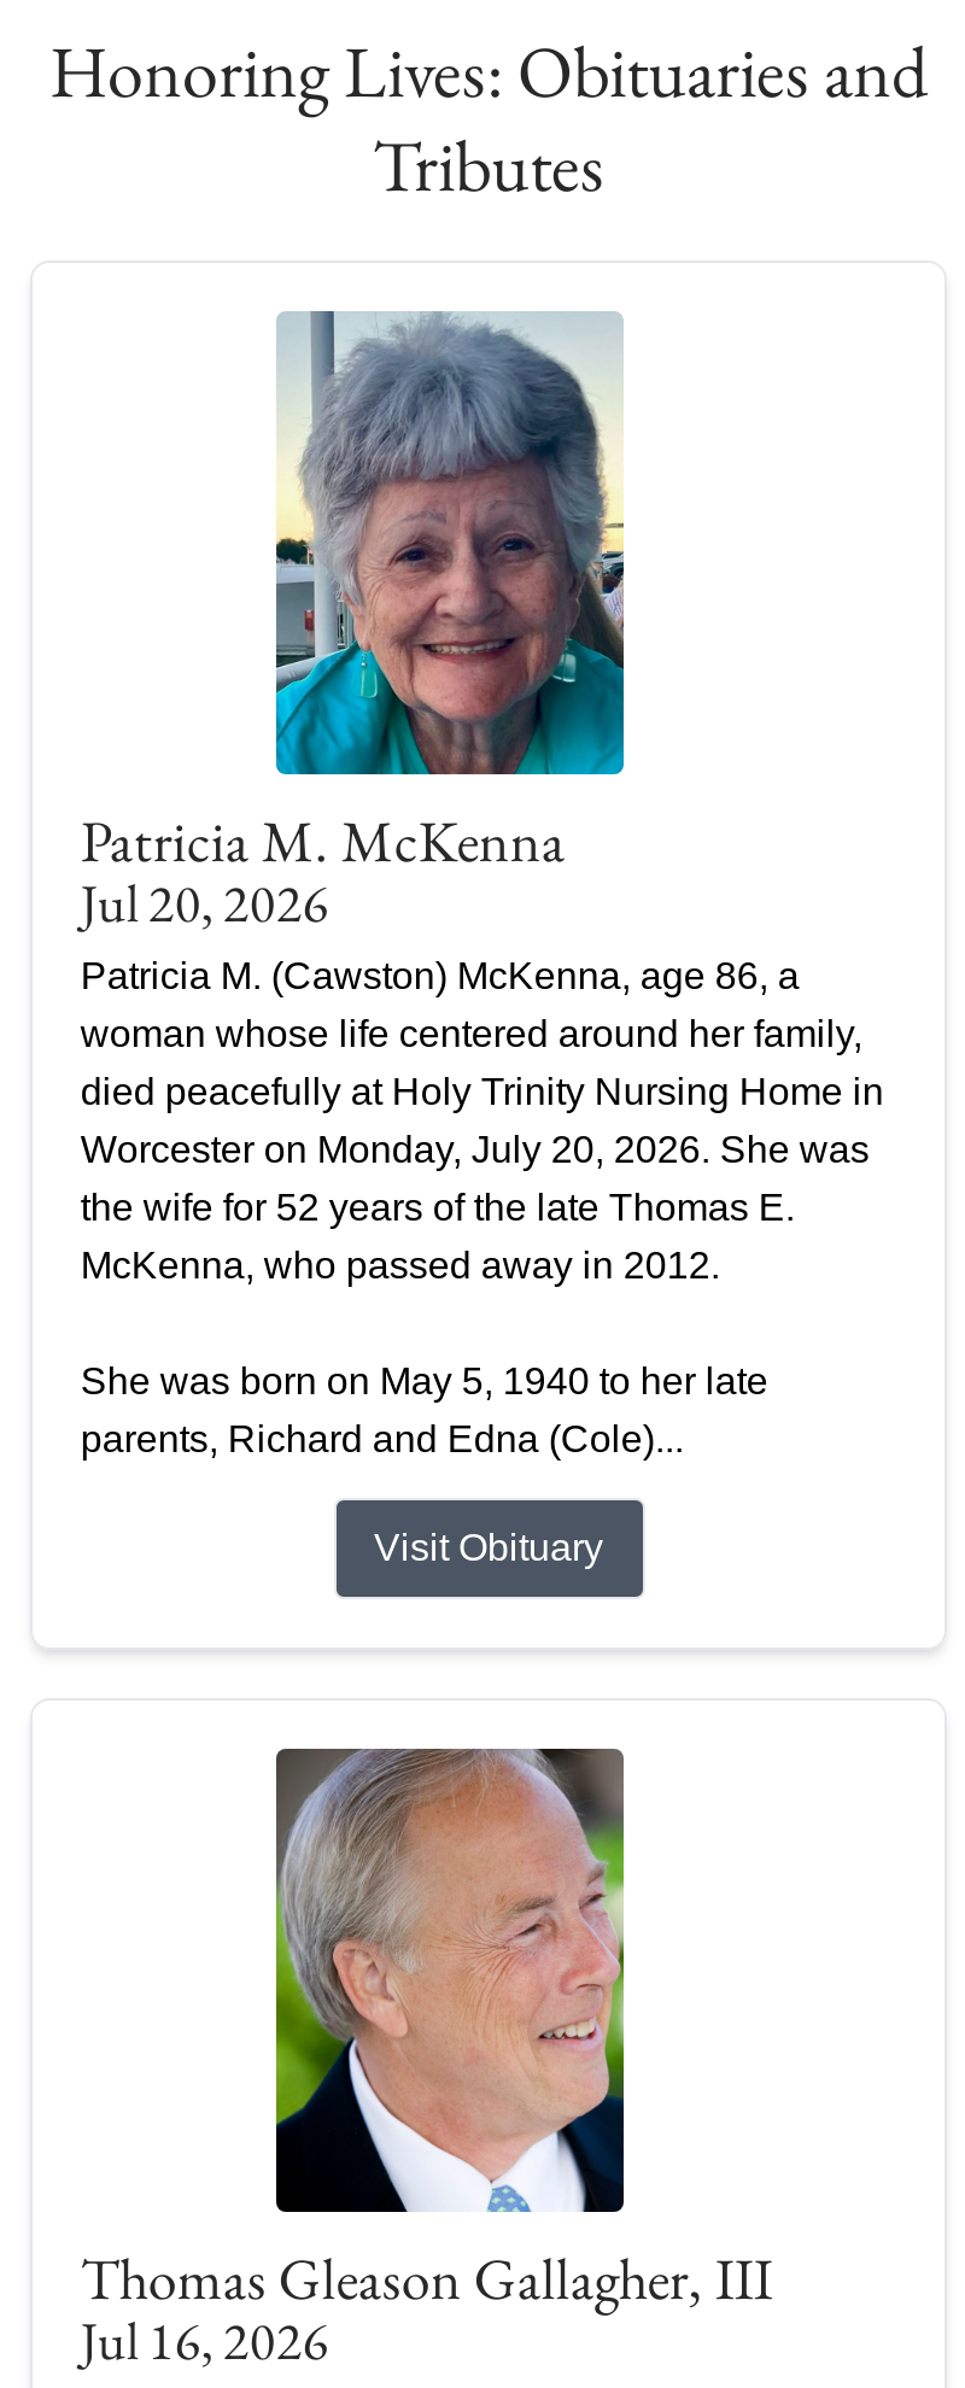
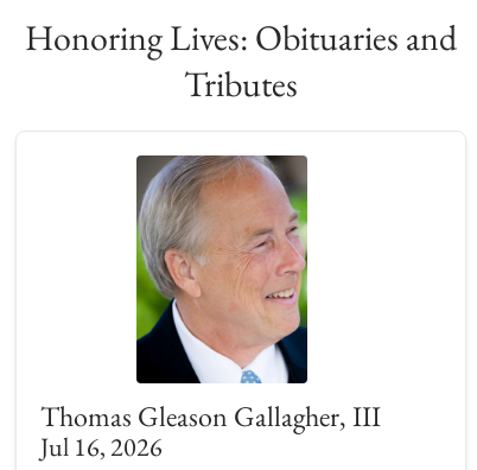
[81,311,884,1567] [image] | Patricia M. McKenna | Jul 20, 2026 | Patricia M. (Cawston) McKenna, age 86, a | woman whose life centered around her family, | died peacefully at Holy Trinity Nursing Home in | Worcester on Monday, July 20, 2026. She was | the wife for 52 years of the late Thomas E. | McKenna, who passed away in 2012. | She was born on May 5, 1940 to her late | parents, Richard and Edna (Cole)... | Visit Obituary -> none

